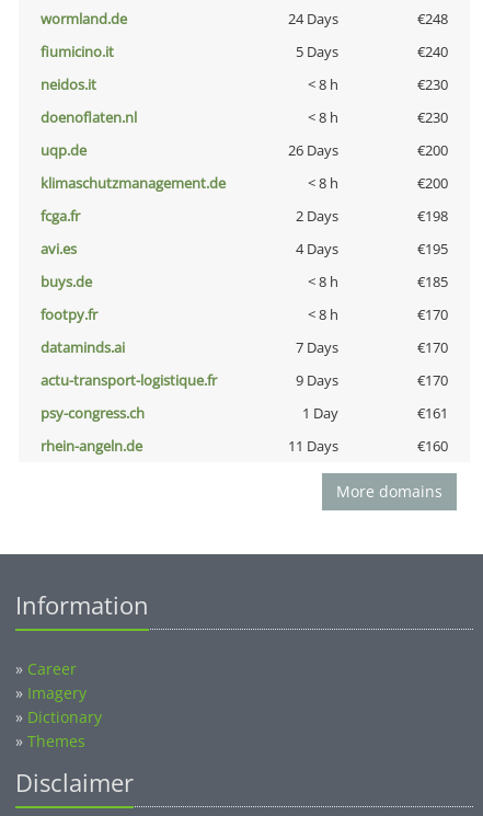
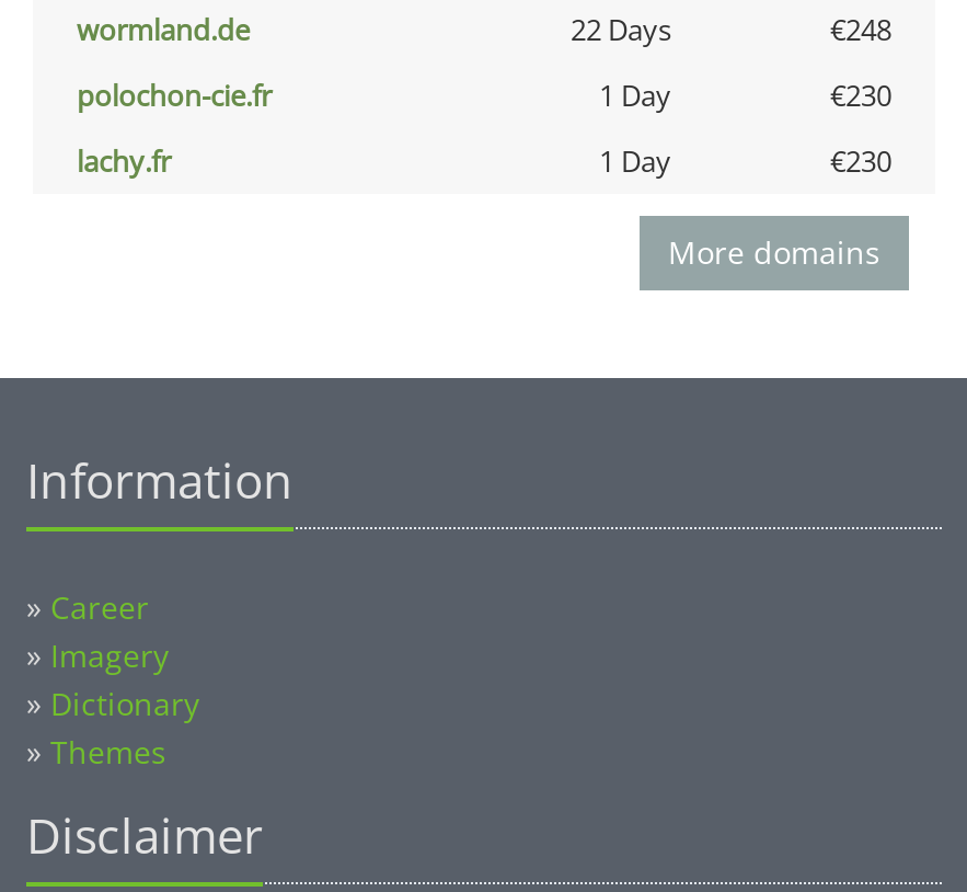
[287,9,338,28] 24 Days -> [571,10,671,49] 22 Days
[41,42,448,94] fiumicino.it | 5 Days | €240 | neidos.it | < 8 h -> [77,76,671,115] polochon-cie.fr | 1 Day
[41,107,338,127] doenoflaten.nl | < 8 h -> [77,141,671,181] lachy.fr | 1 Day
[41,140,448,456] uqp.de | 26 Days | €200 | klimaschutzmanagement.de | < 8 h | €200 | fcga.fr | 2 Days | €198 | avi.es | 4 Days | €195 | buys.de | < 8 h | €185 | footpy.fr | < 8 h | €170 | dataminds.ai | 7 Days | €170 | actu-transport-logistique.fr | 9 Days | €170 | psy-congress.ch | 1 Day | €161 | rhein-angeln.de | 11 Days | €160 -> none

